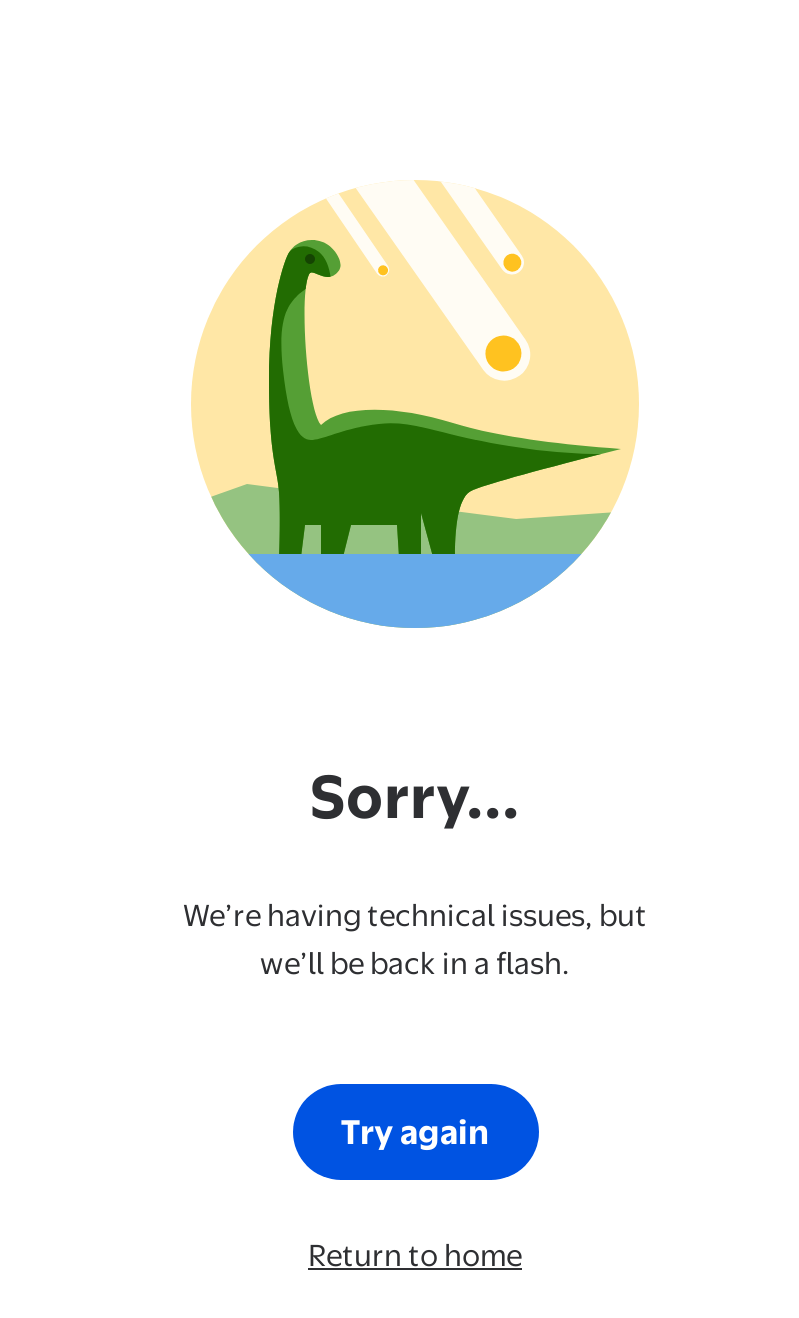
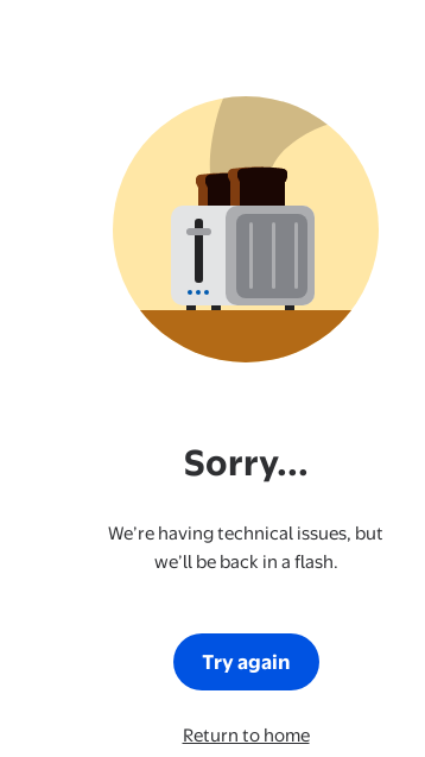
[211,182,619,630] [image] -> [126,96,363,364] [image]

